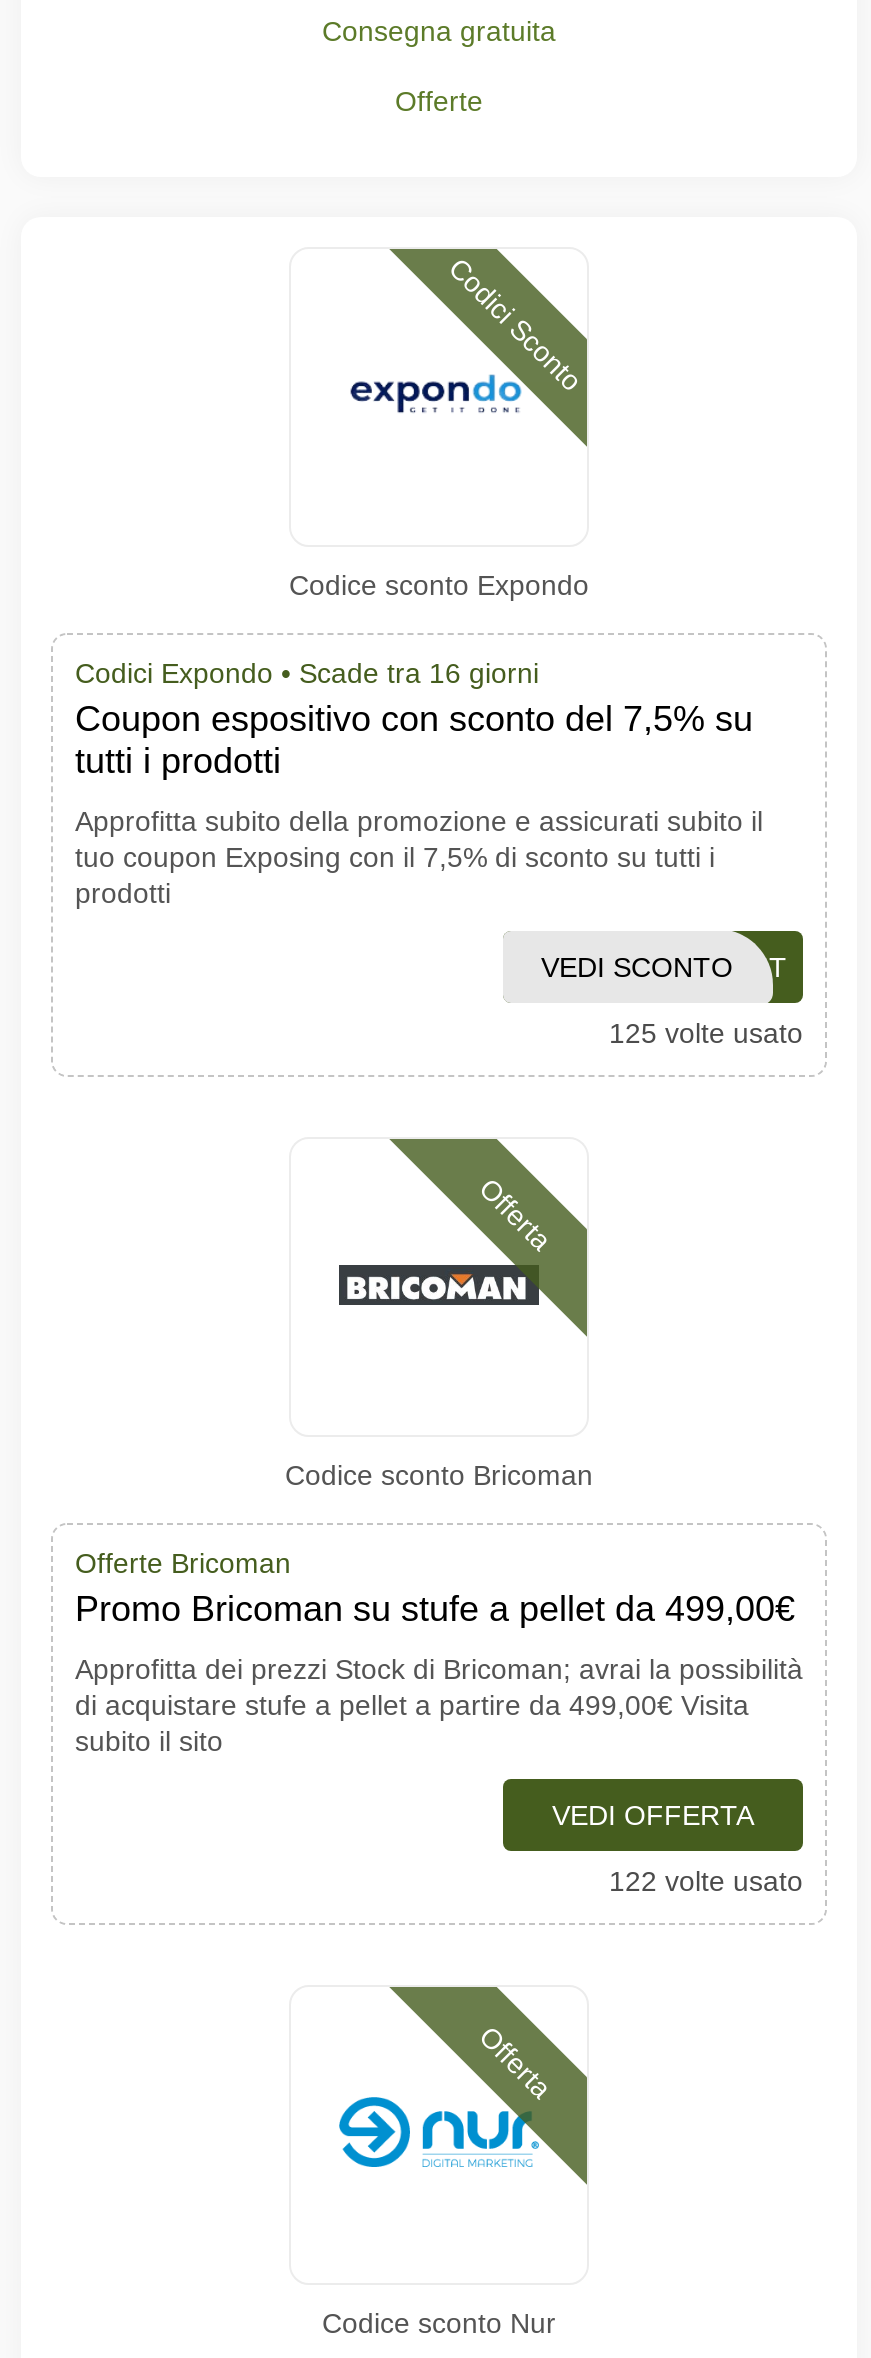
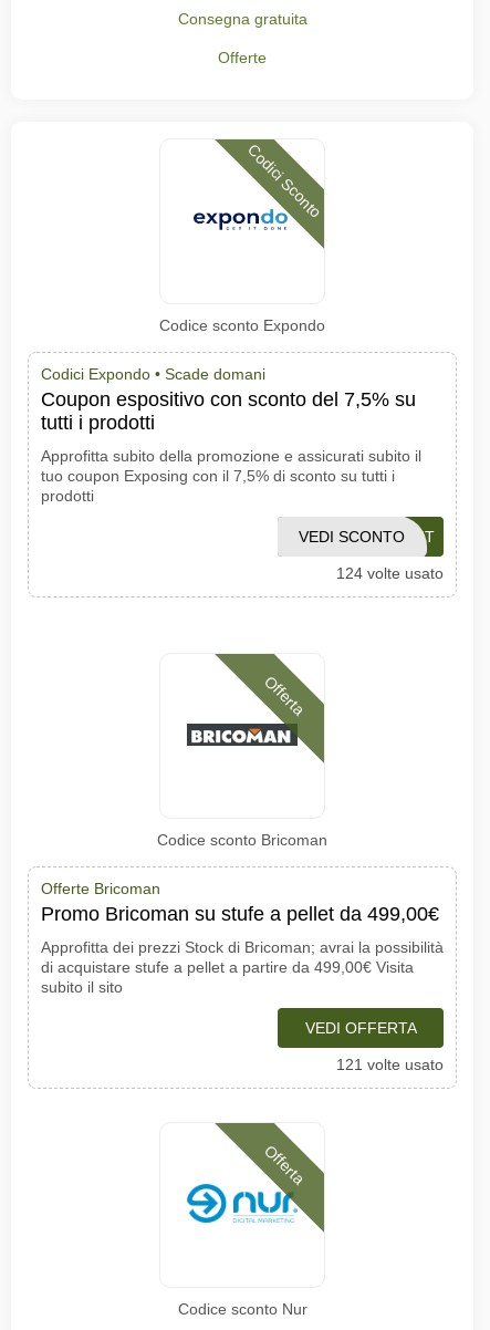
[75,657,539,689] Codici Expondo • Scade tra 16 giorni -> [41,365,265,383] Codici Expondo • Scade domani
[609,1017,803,1049] 125 volte usato -> [336,564,444,582] 124 volte usato
[609,1865,803,1897] 122 volte usato -> [336,1056,444,1073] 121 volte usato

